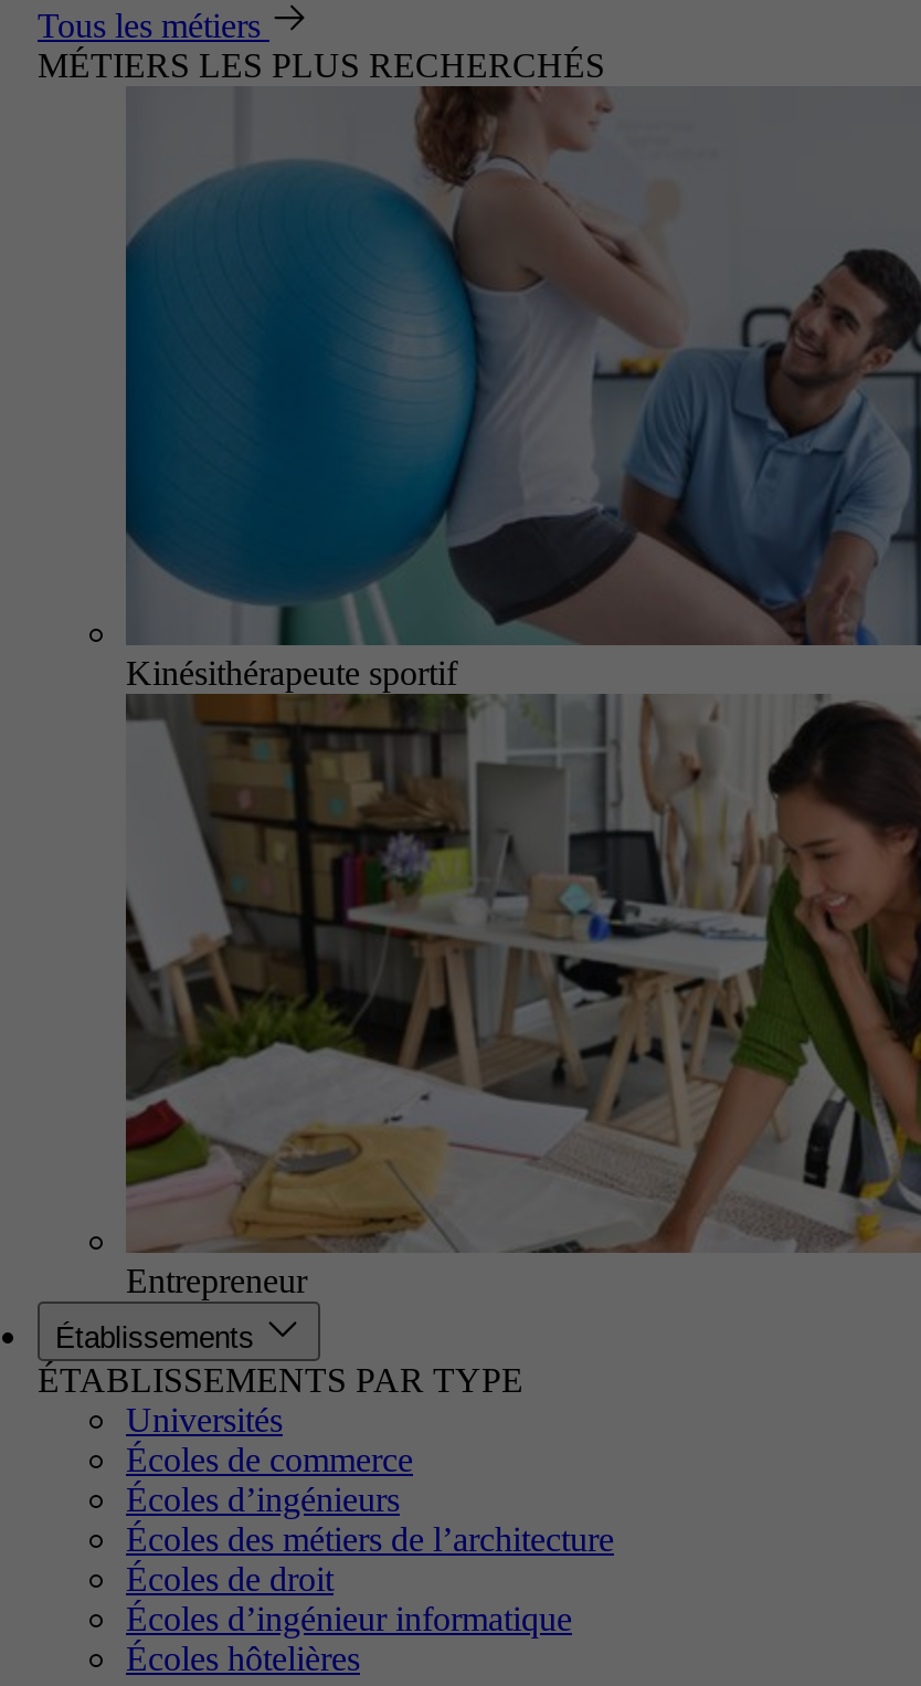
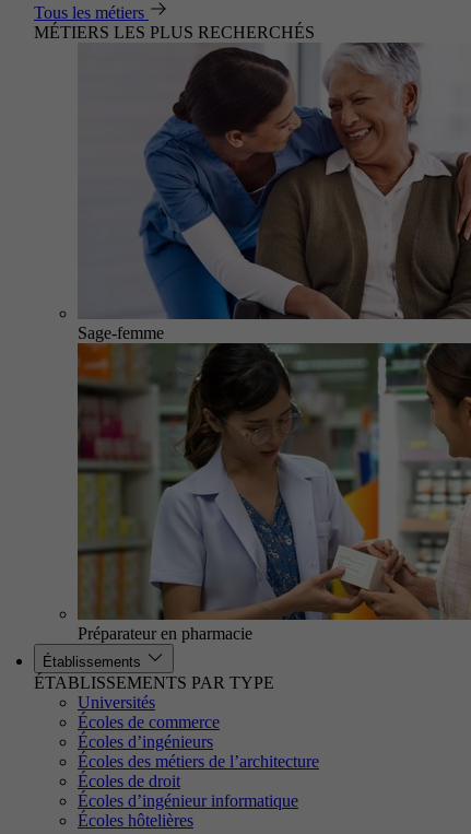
[124,88,914,692] [image] | Kinésithérapeute sportif -> [78,42,468,342] [image] | Sage-femme
[124,694,914,1299] [image] | Entrepreneur -> [76,342,468,643] [image] | Préparateur en pharmacie

